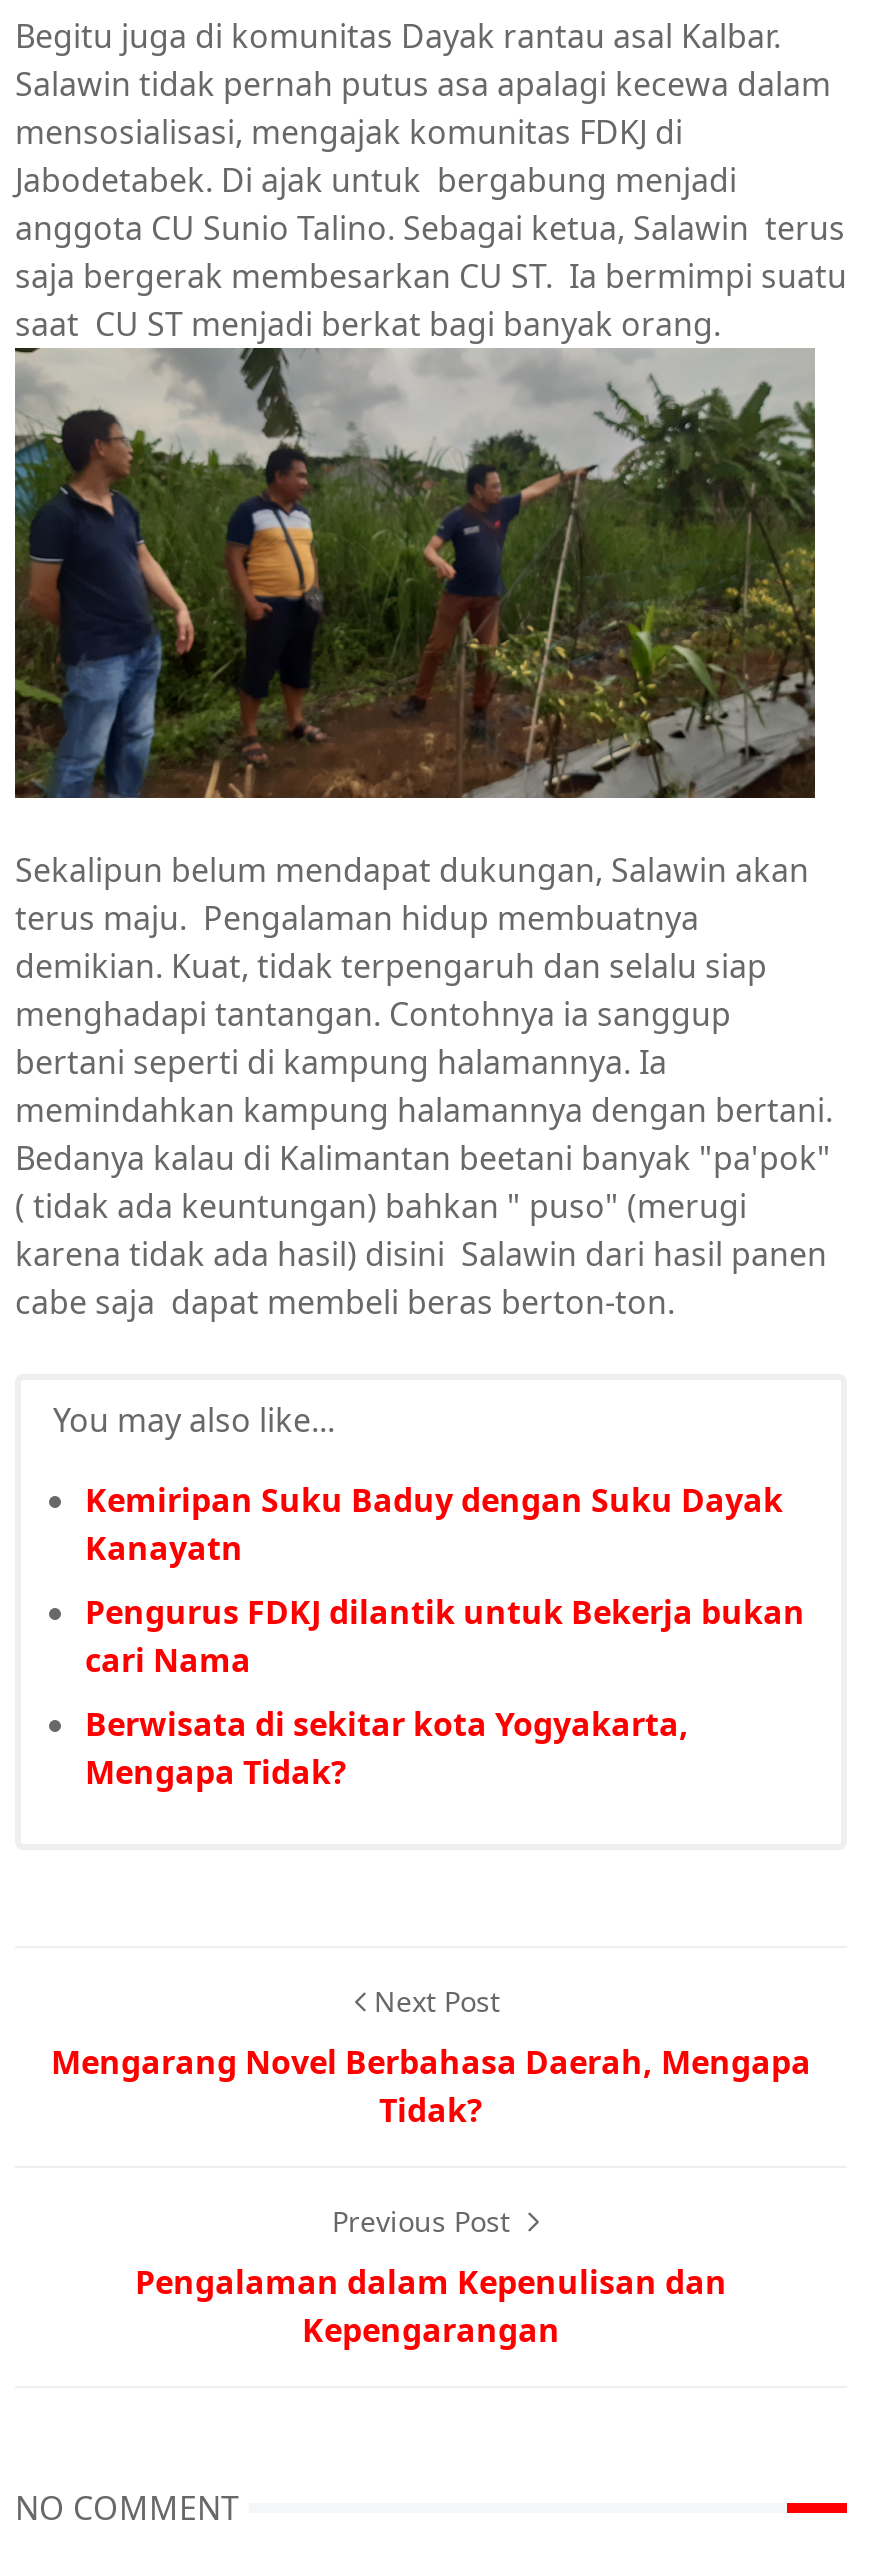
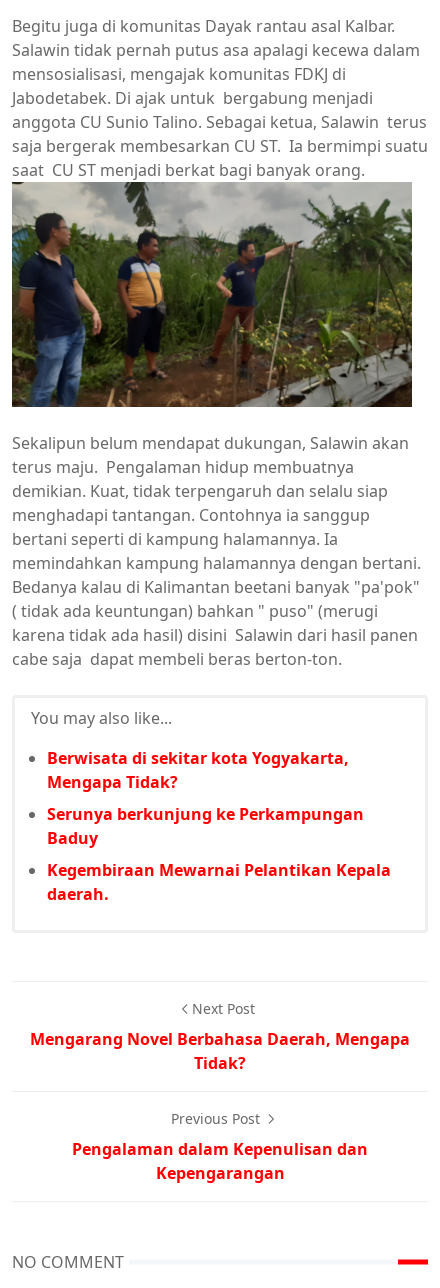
[85,1478,805,1682] Kemiripan Suku Baduy dengan Suku Dayak | Kanayatn | Pengurus FDKJ dilantik untuk Bekerja bukan | cari Nama -> none
moved [85,1702,689,1794] -> [47,747,349,793]: Berwisata di sekitar kota Yogyakarta, | Mengapa Tidak?
none -> [47,803,391,905] Serunya berkunjung ke Perkampungan | Baduy | Kegembiraan Mewarnai Pelantikan Kepala | daerah.

